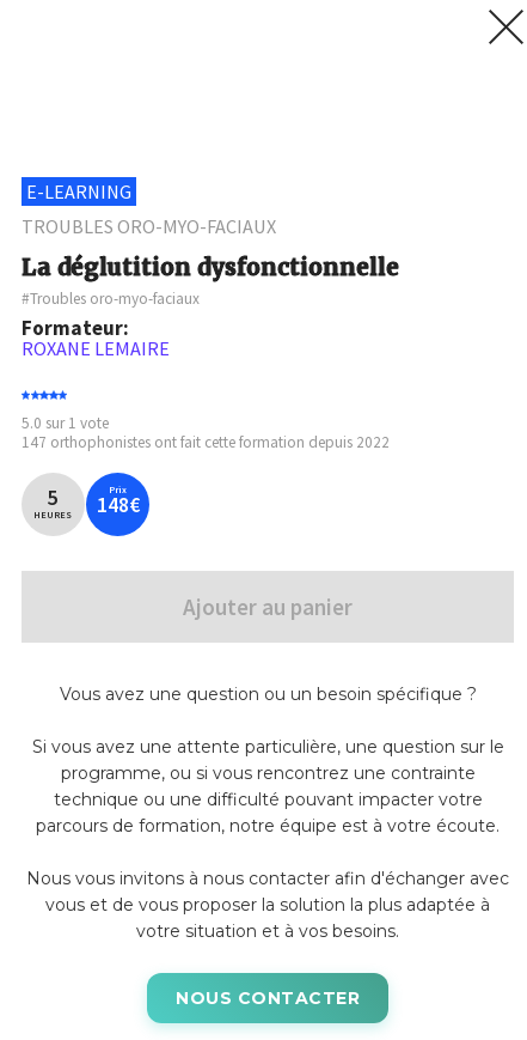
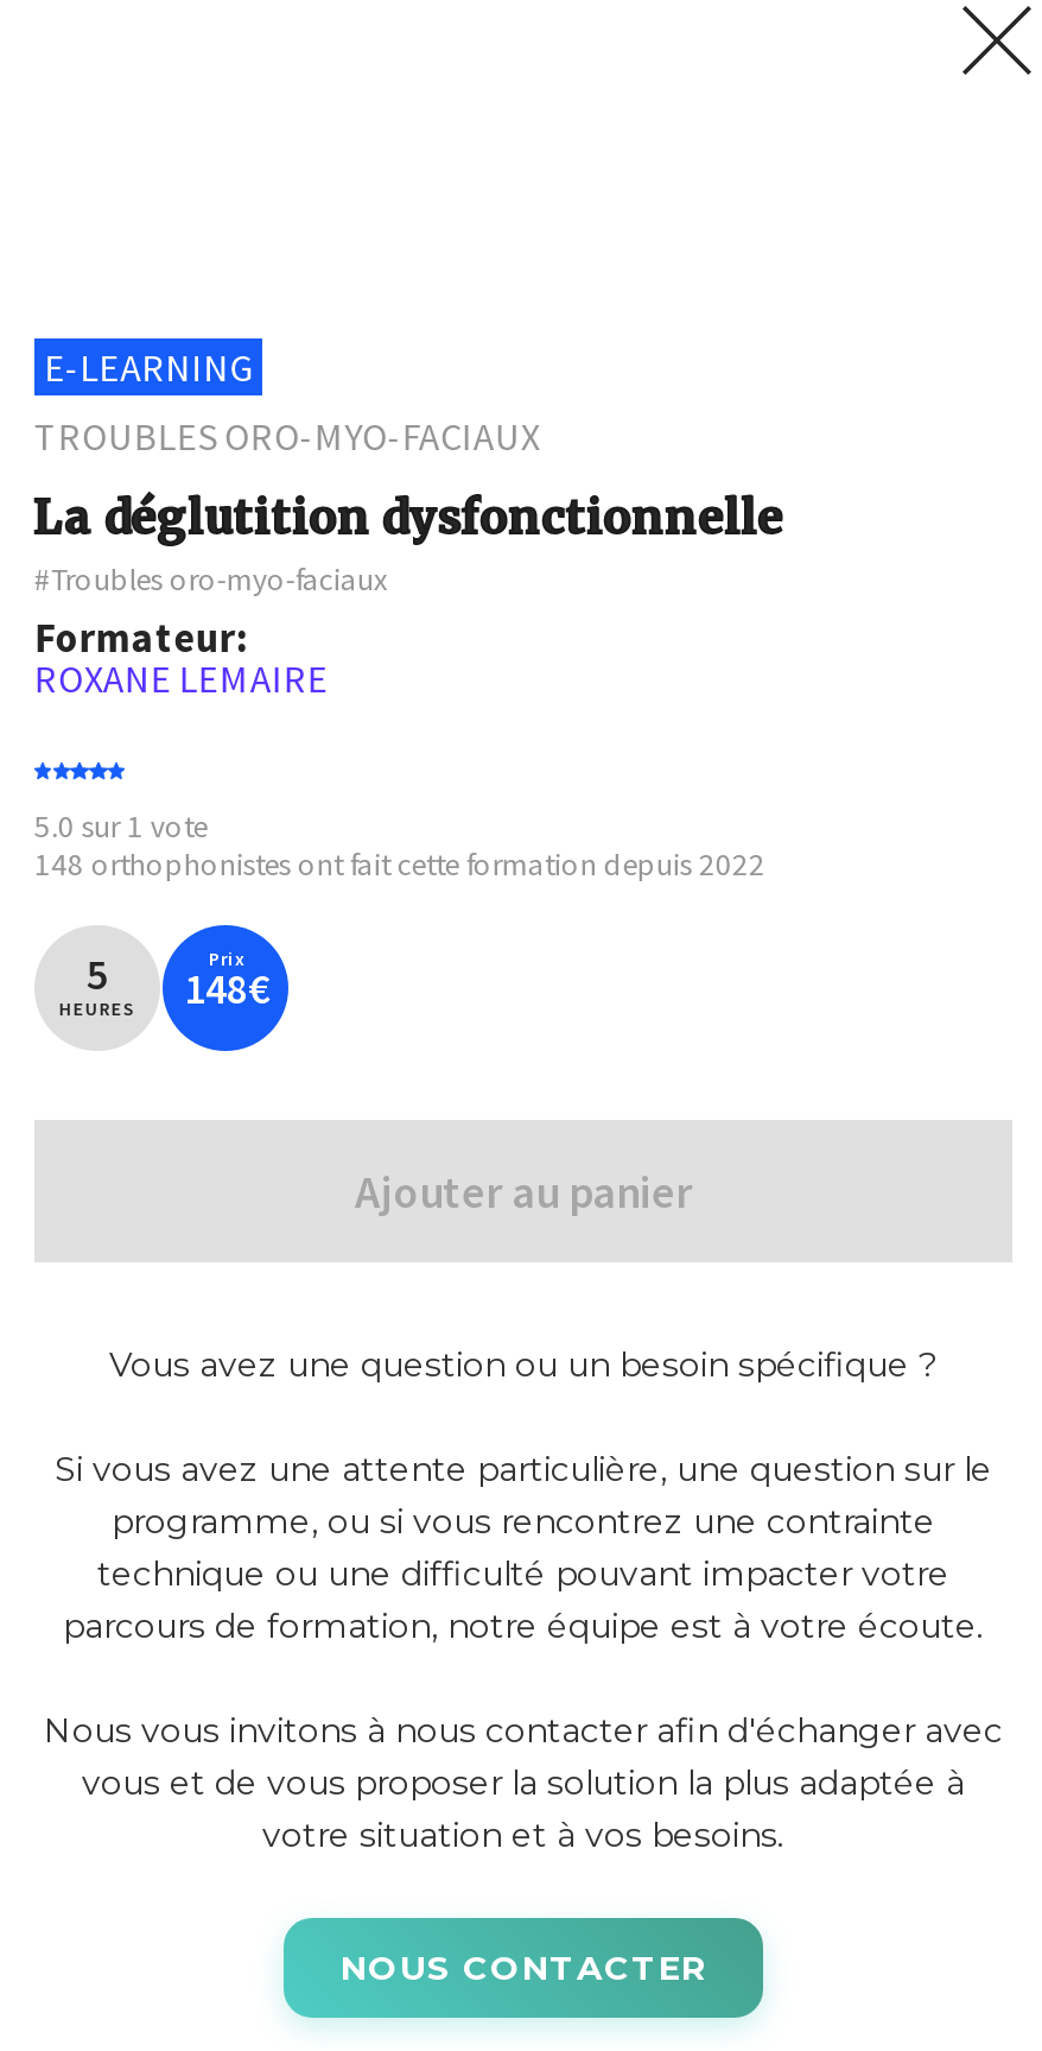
[21,432,389,453] 147 orthophonistes ont fait cette formation depuis 2022 -> [34,845,765,885] 148 orthophonistes ont fait cette formation depuis 2022

